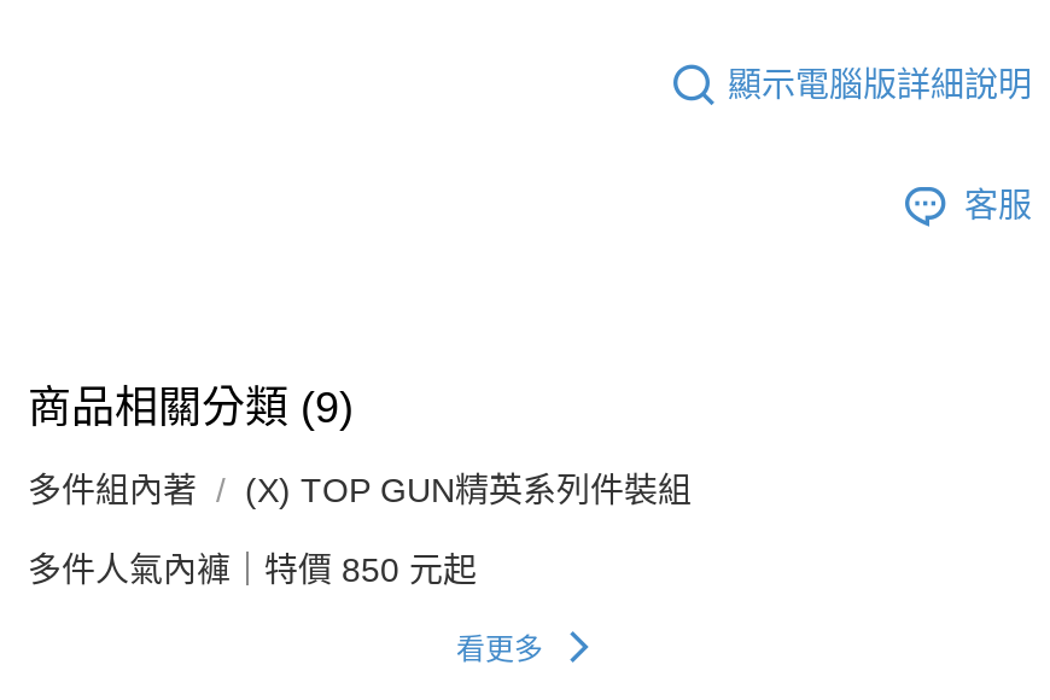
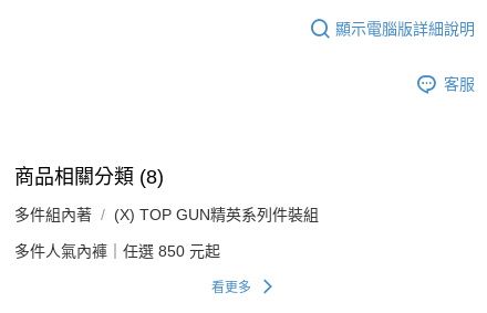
[28,385,354,433] 商品相關分類 (9) -> [14,166,164,188] 商品相關分類 (8)
[28,551,477,590] 多件人氣內褲｜特價 850 元起 -> [14,243,220,260] 多件人氣內褲｜任選 850 元起

